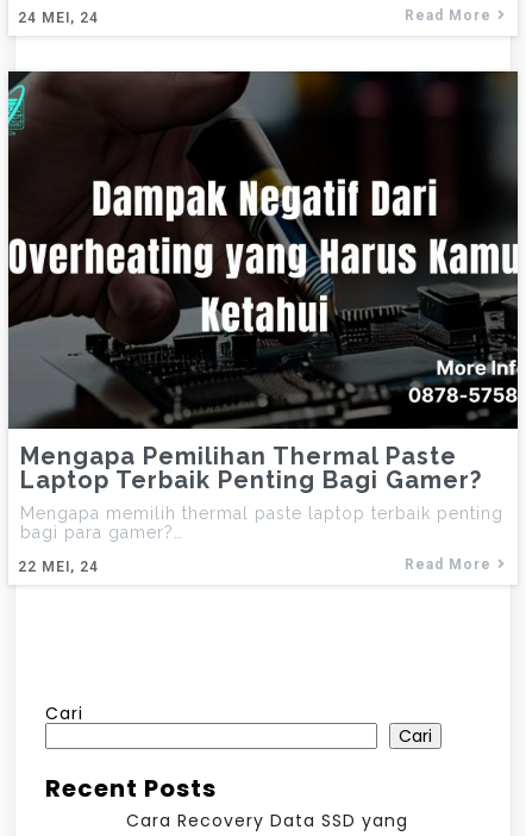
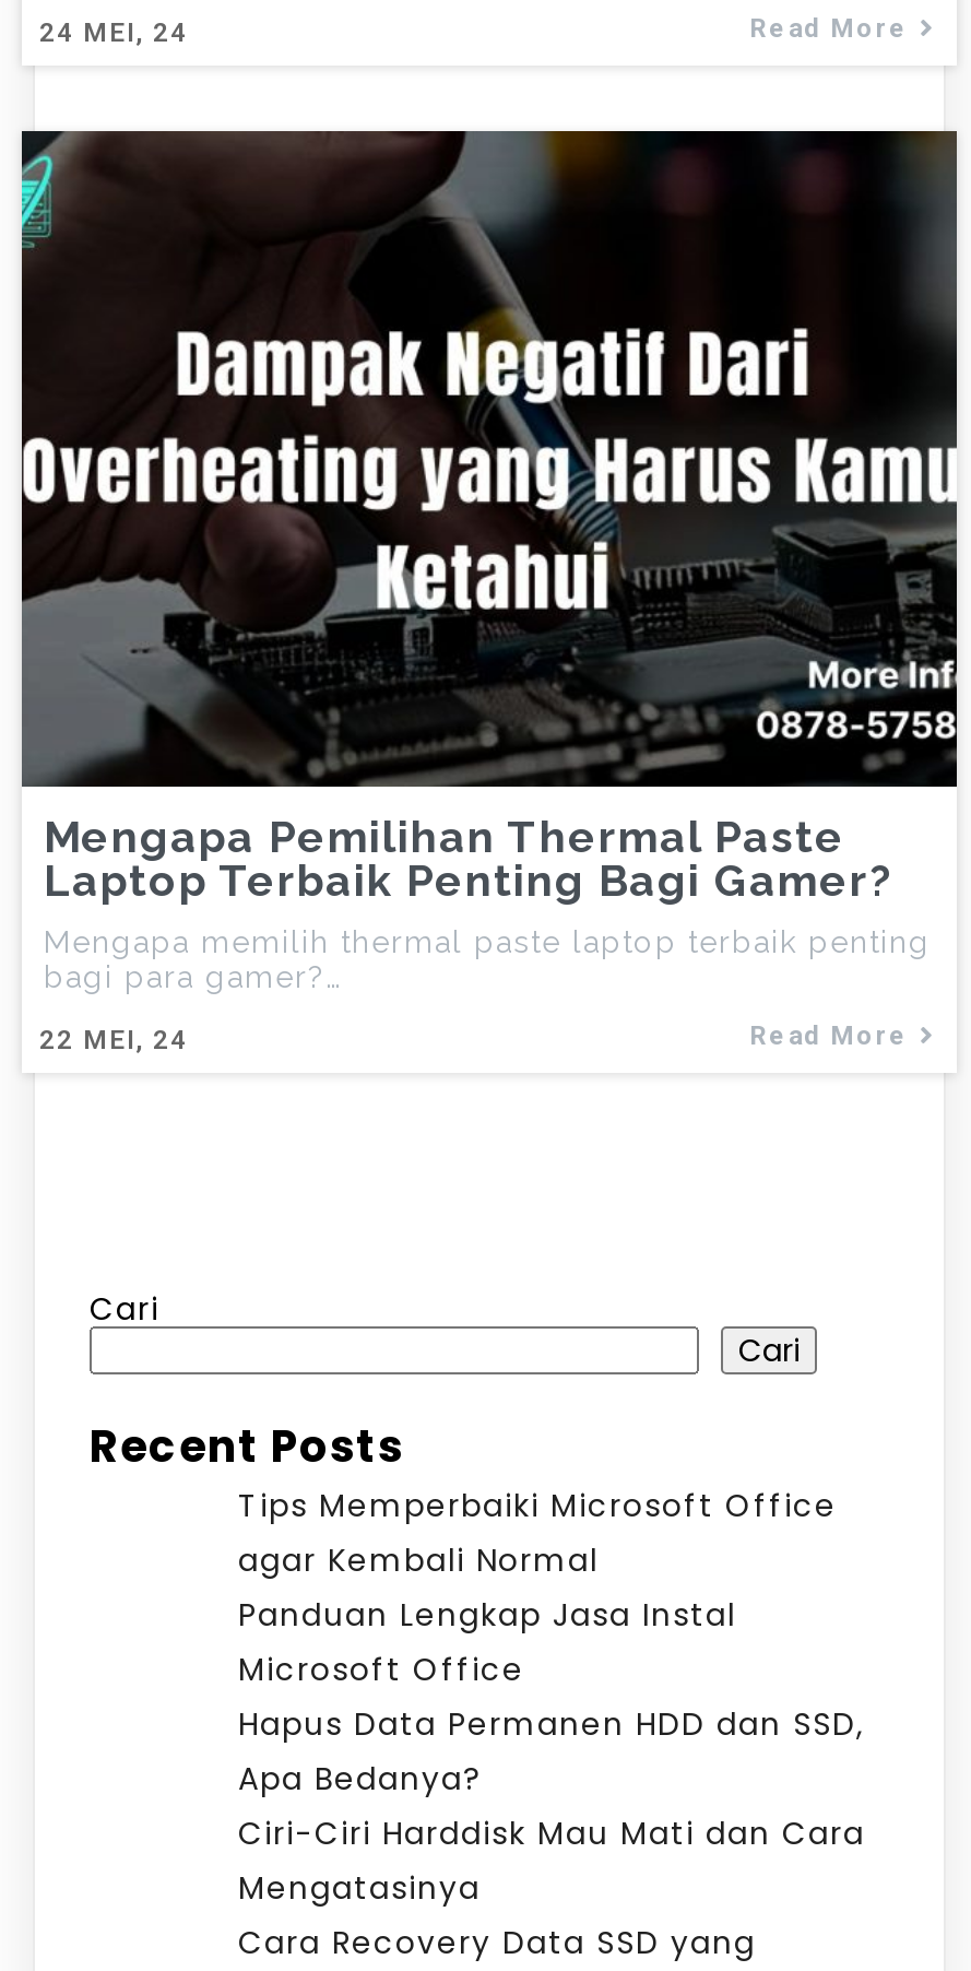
none -> [238,1483,865,1910] Tips Memperbaiki Microsoft Office | agar Kembali Normal | Panduan Lengkap Jasa Instal | Microsoft Office | Hapus Data Permanen HDD dan SSD, | Apa Bedanya? | Ciri-Ciri Harddisk Mau Mati dan Cara | Mengatasinya

